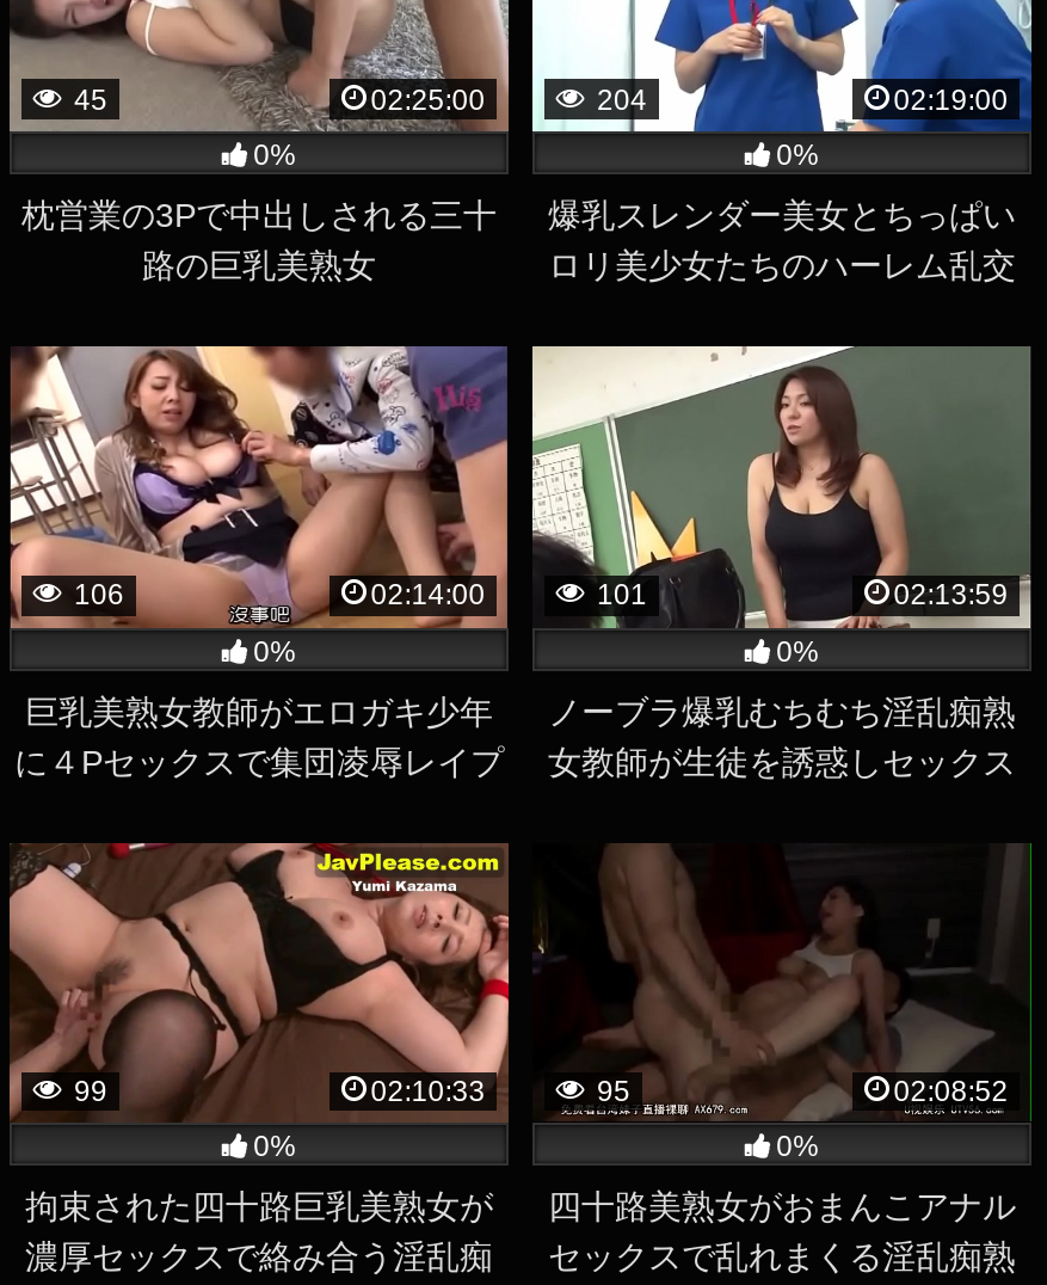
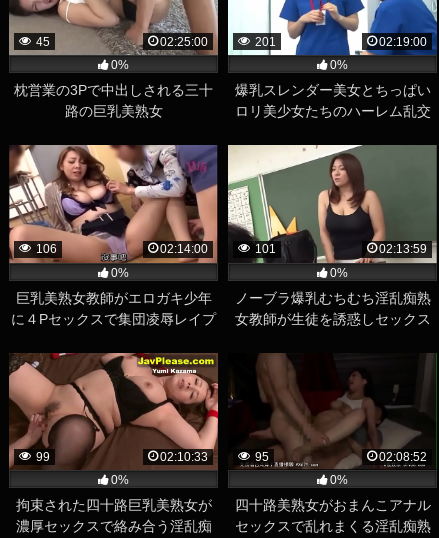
[590,83,647,116] 204 -> [252,35,276,49] 201

